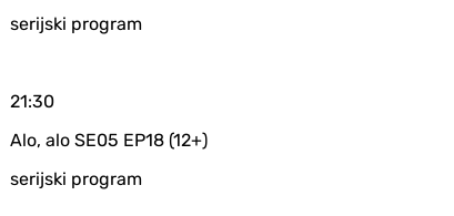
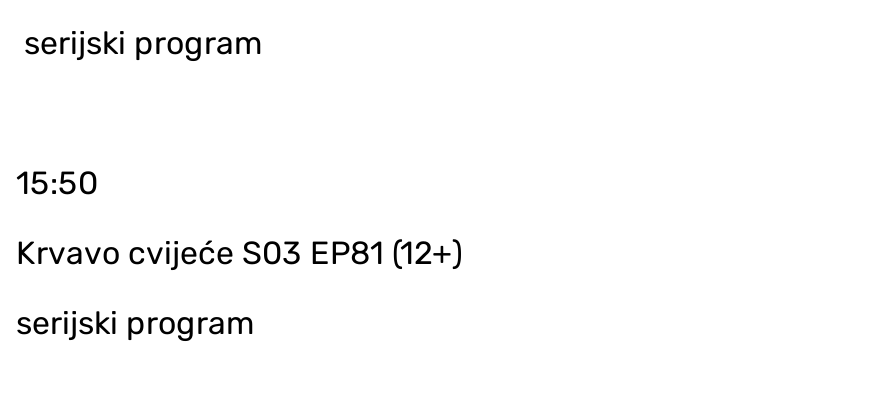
[10,91,54,112] 21:30 -> [16,164,98,202] 15:50
[10,129,208,151] Alo, alo SE05 EP18 (12+) -> [16,234,462,272] Krvavo cvijeće S03 EP81 (12+)

